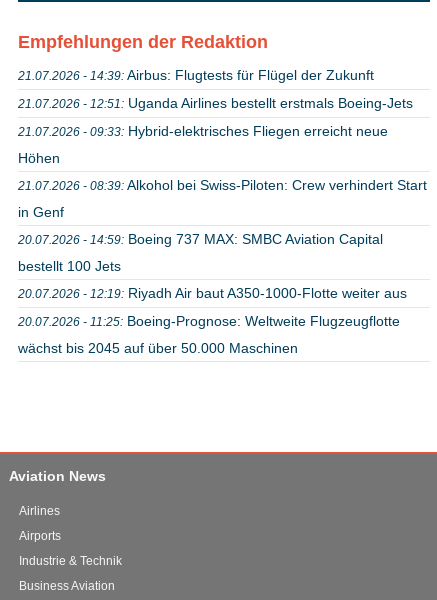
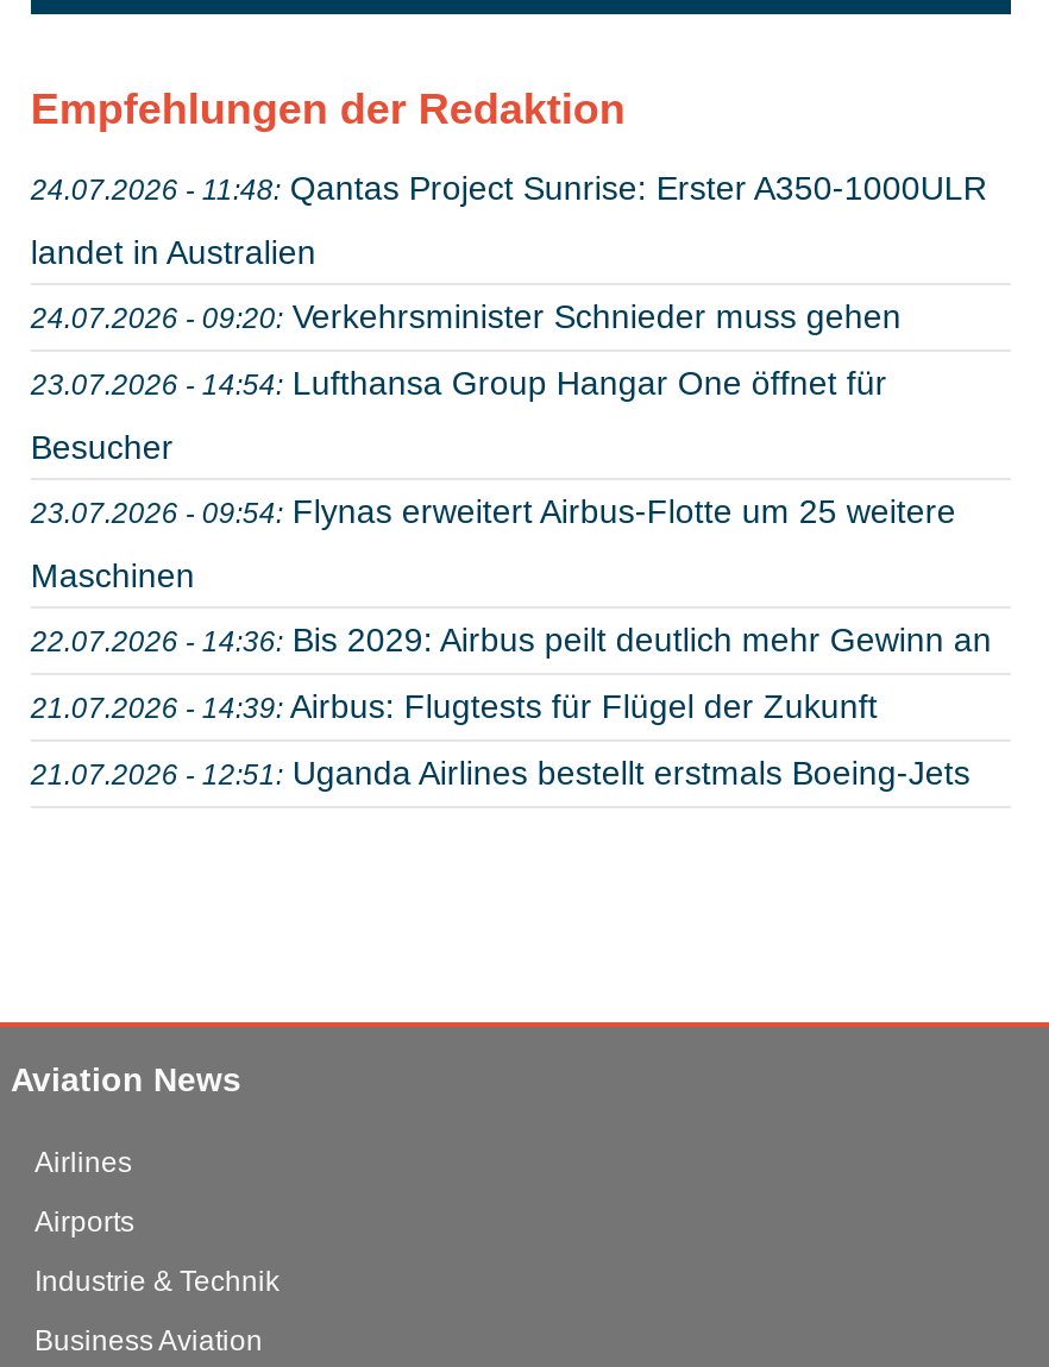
none -> [31,168,992,658] 24.07.2026 - 11:48: Qantas Project Sunrise: Erster A350-1000ULR | landet in Australien | 24.07.2026 - 09:20: Verkehrsminister Schnieder muss gehen | 23.07.2026 - 14:54: Lufthansa Group Hangar One öffnet für | Besucher | 23.07.2026 - 09:54: Flynas erweitert Airbus-Flotte um 25 weitere | Maschinen | 22.07.2026 - 14:36: Bis 2029: Airbus peilt deutlich mehr Gewinn an
moved [18,67,413,111] -> [31,687,970,791]: 21.07.2026 - 14:39: Airbus: Flugtests für Flügel der Zukunft | 21.07.2026 - 12:51: Uganda Airlines bestellt erstmals Boeing-Jets
[18,123,427,356] 21.07.2026 - 09:33: Hybrid-elektrisches Fliegen erreicht neue | Höhen | 21.07.2026 - 08:39: Alkohol bei Swiss-Piloten: Crew verhindert Start | in Genf | 20.07.2026 - 14:59: Boeing 737 MAX: SMBC Aviation Capital | bestellt 100 Jets | 20.07.2026 - 12:19: Riyadh Air baut A350-1000-Flotte weiter aus | 20.07.2026 - 11:25: Boeing-Prognose: Weltweite Flugzeugflotte | wächst bis 2045 auf über 50.000 Maschinen -> none

